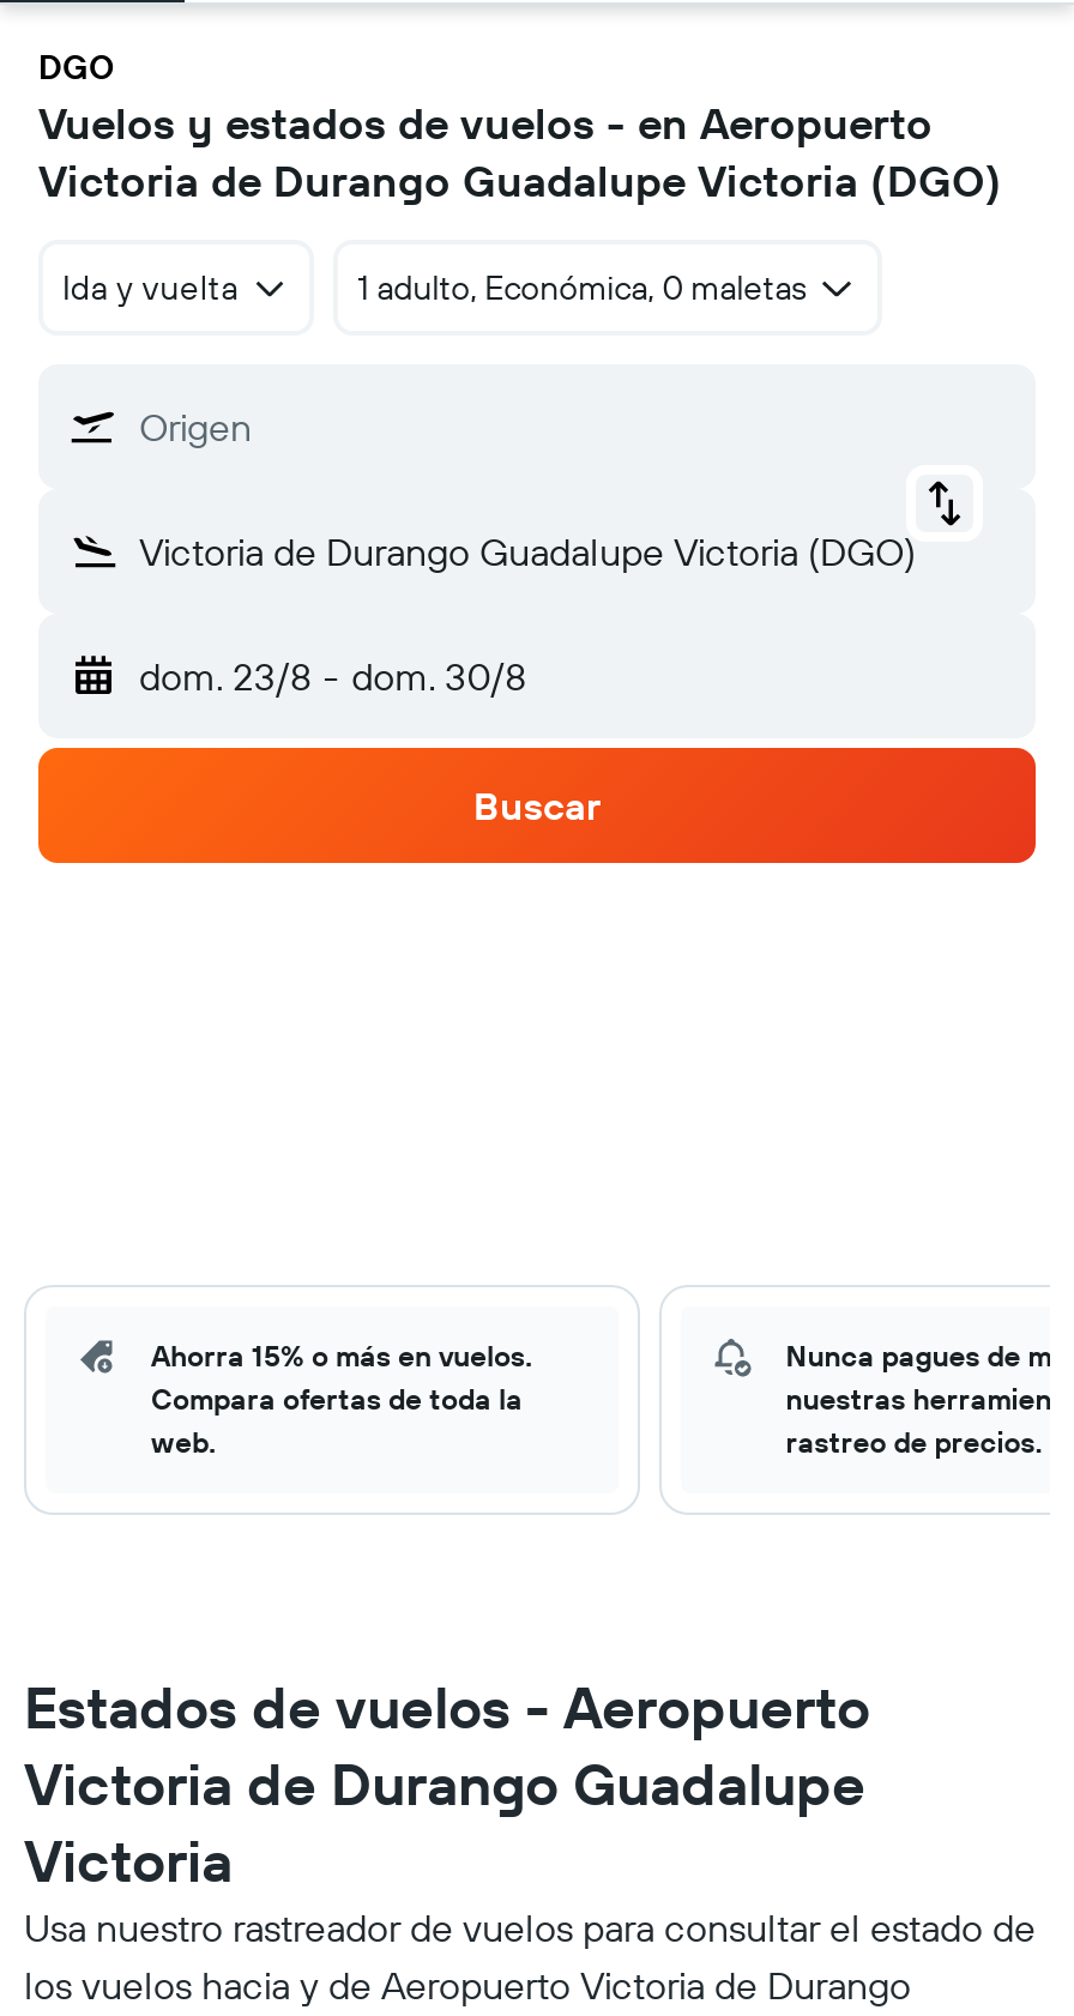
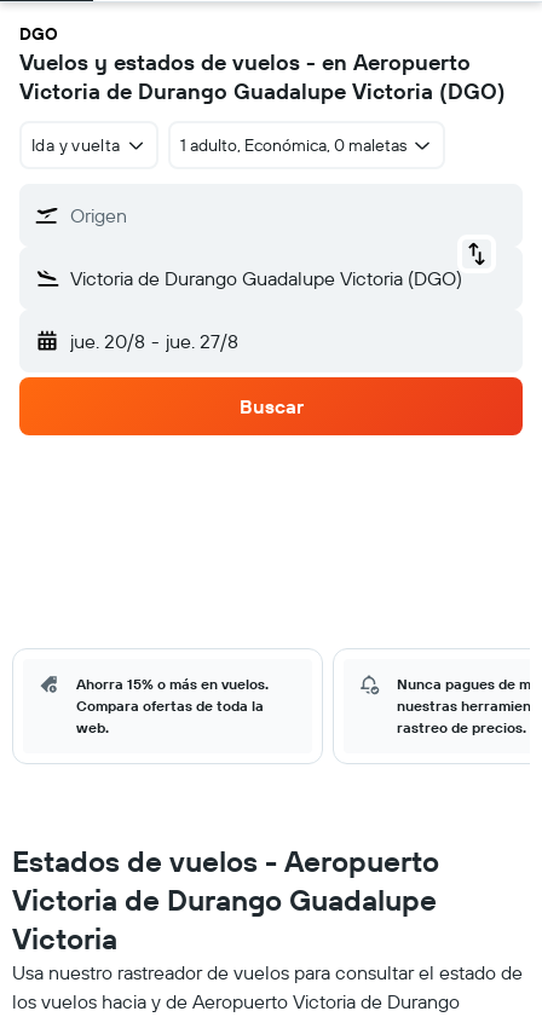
[139,652,526,700] dom. 23/8 - dom. 30/8 -> [70,329,238,353] jue. 20/8 - jue. 27/8

